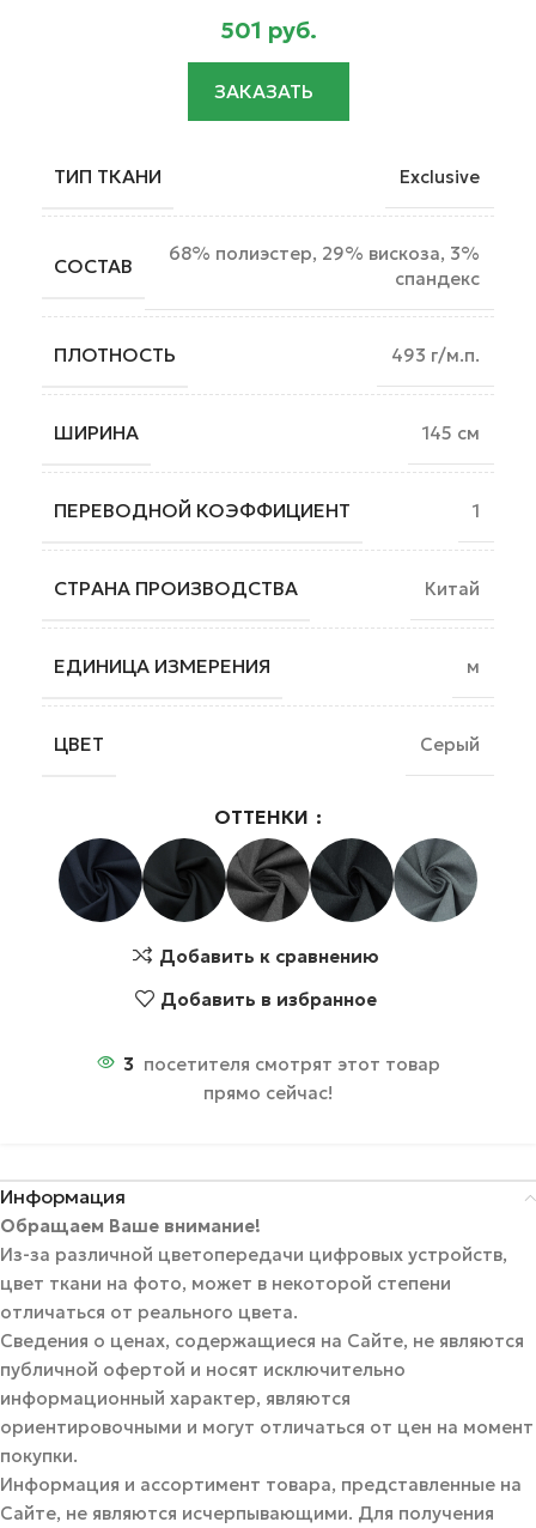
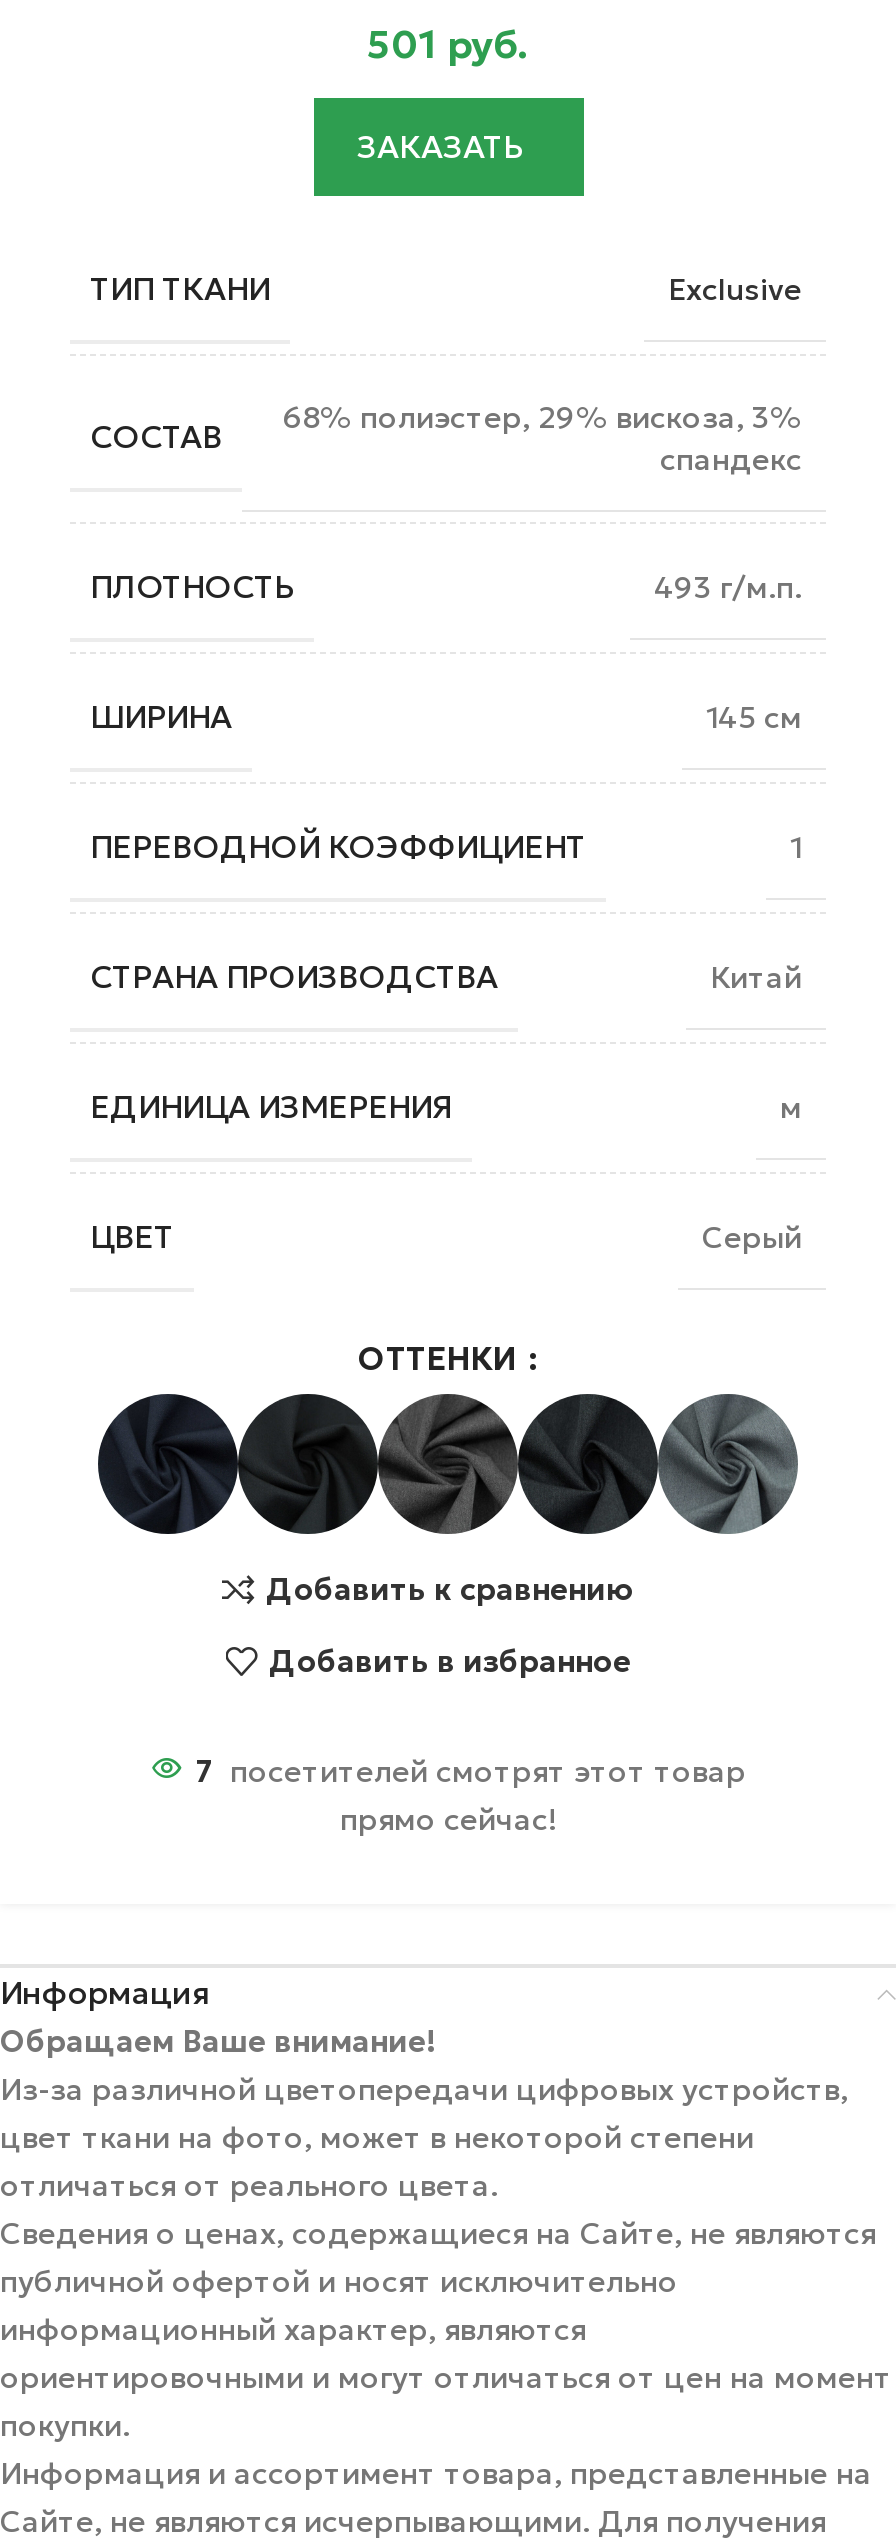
[123,1053,440,1075] 3 посетителя смотрят этот товар -> [196,1751,746,1789] 7 посетителей смотрят этот товар

